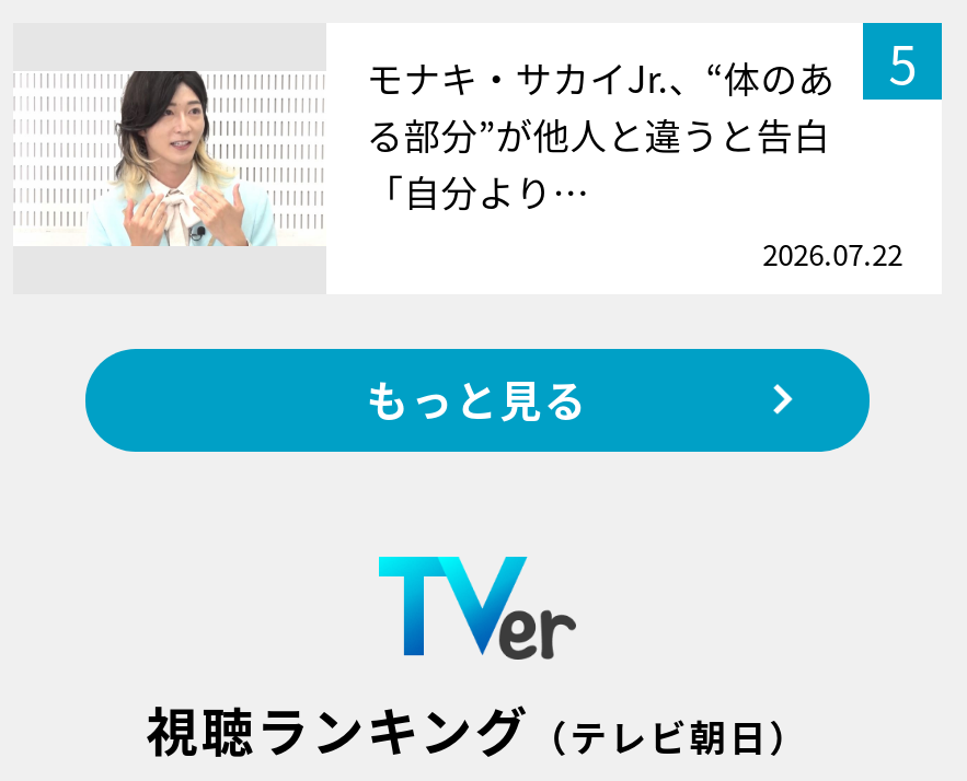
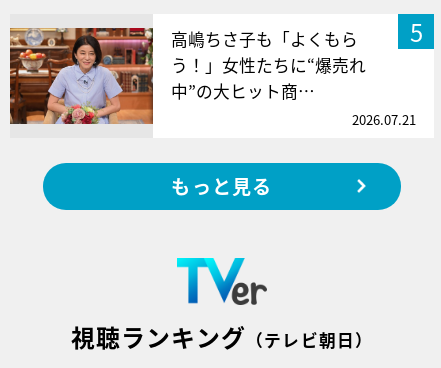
[13,52,903,274] [image] | モナキ・サカイJr.、“体のあ | る部分”が他人と違うと告白 | 「自分より… | 2026.07.22 -> [9,27,416,129] [image] | 高嶋ちさ子も「よくもら | う！」女性たちに“爆売れ | 中”の大ヒット商… | 2026.07.21

